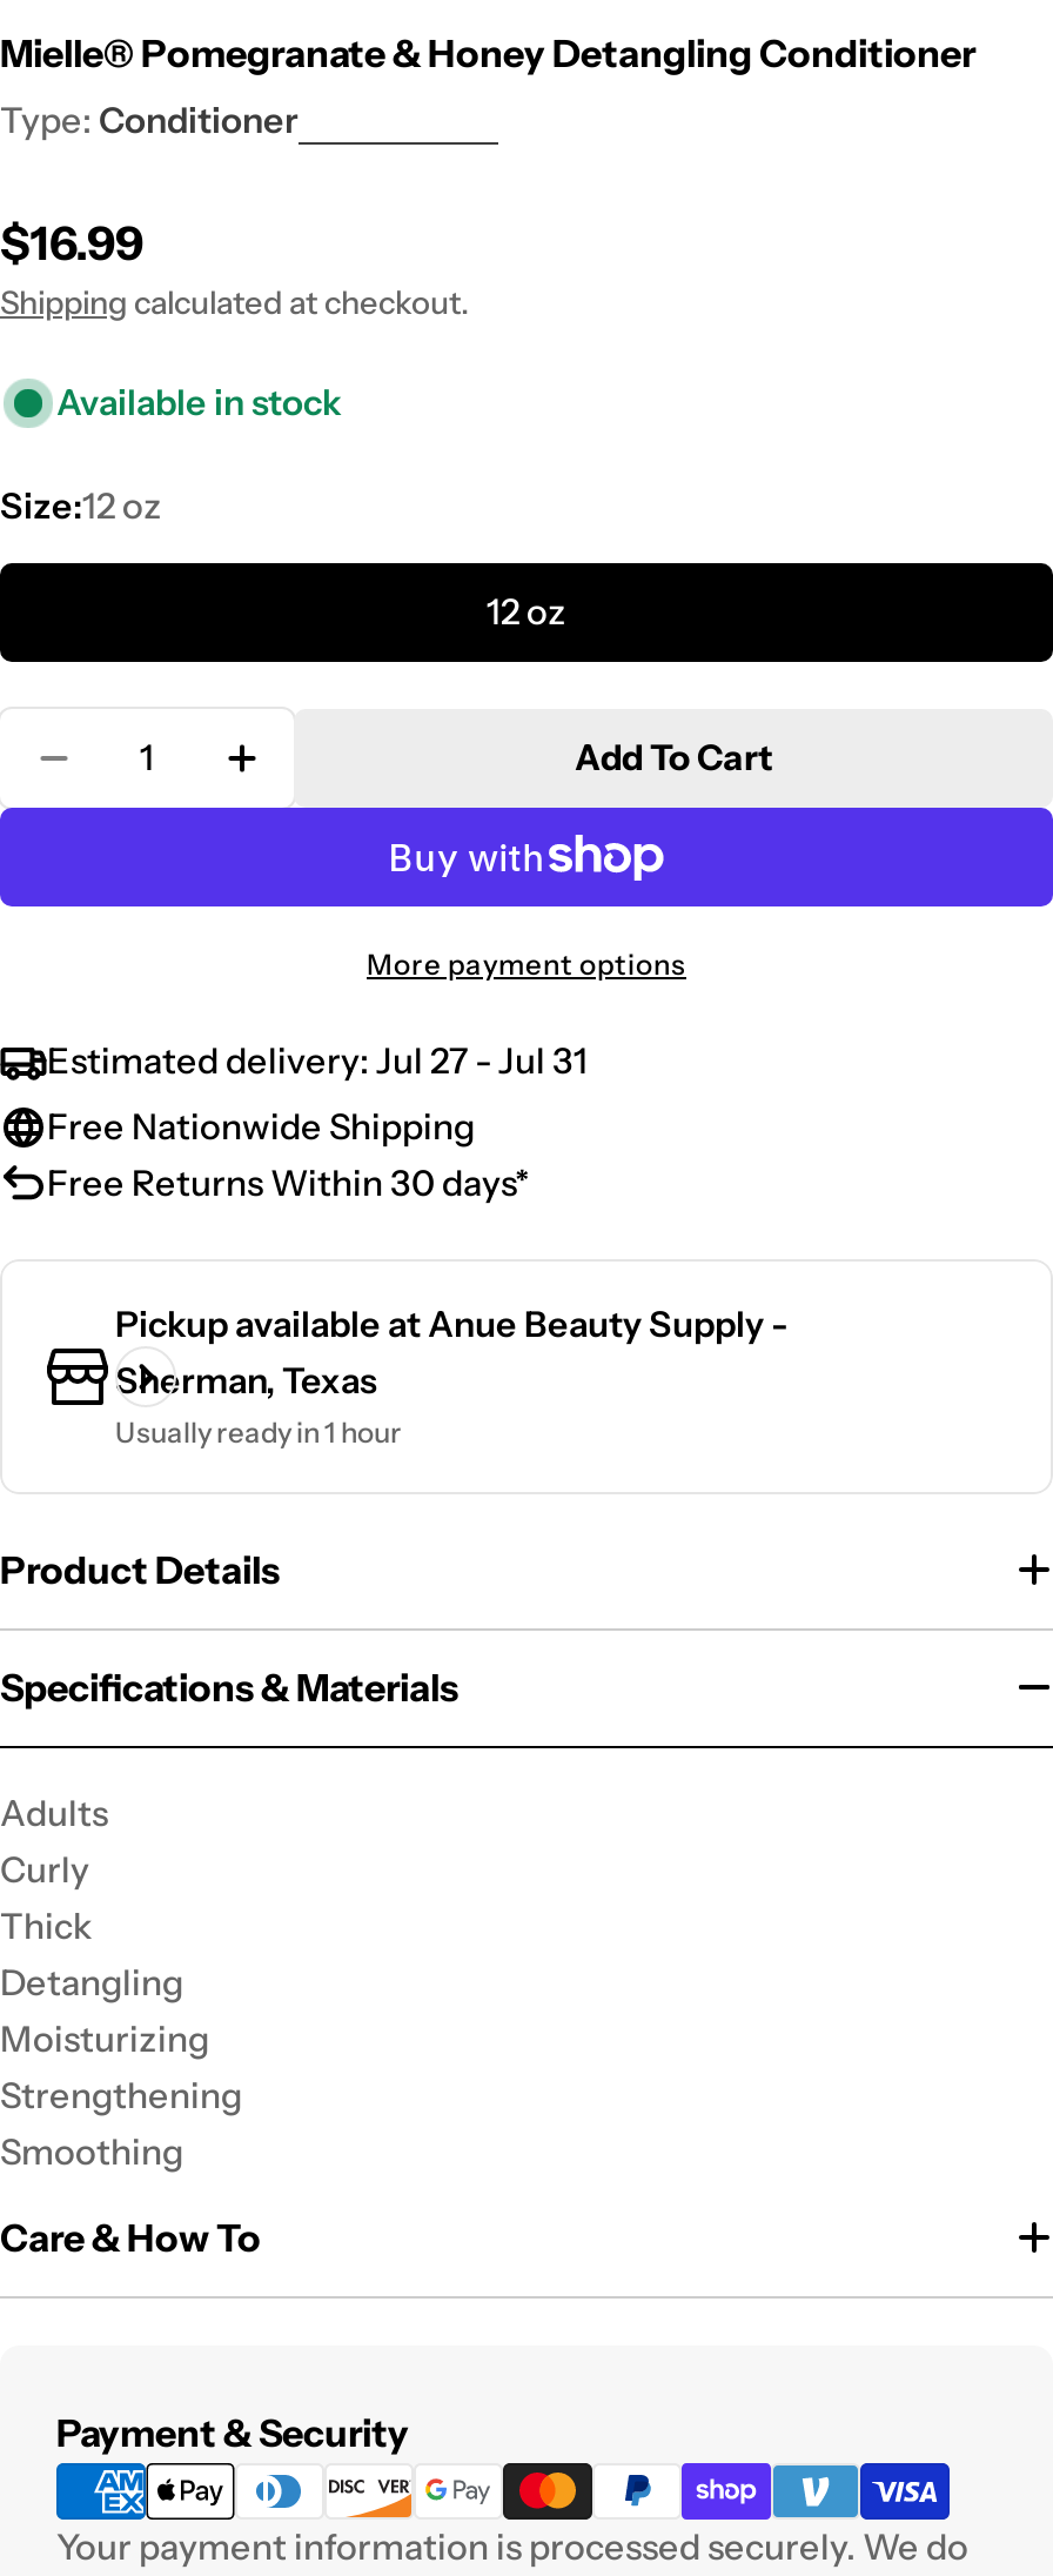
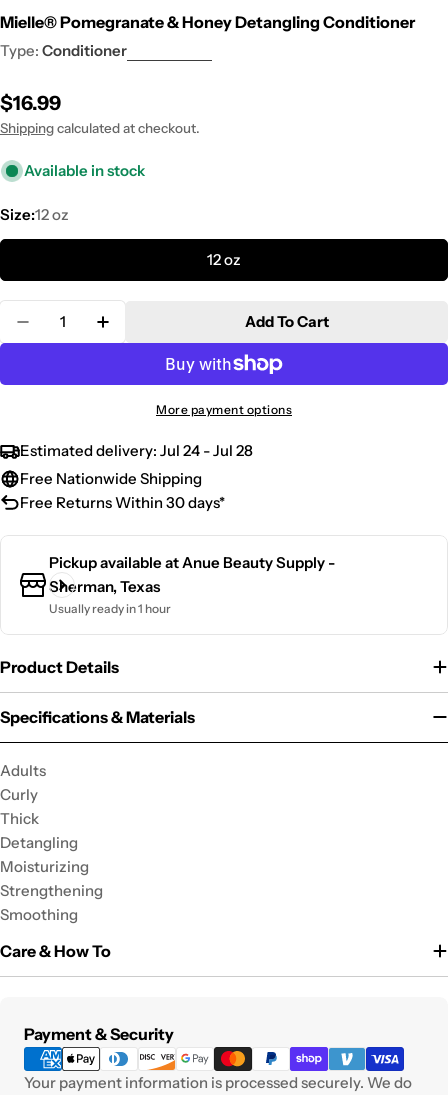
[47,1038,588,1083] Estimated delivery: Jul 27 - Jul 31 -> [20,441,253,460] Estimated delivery: Jul 24 - Jul 28

